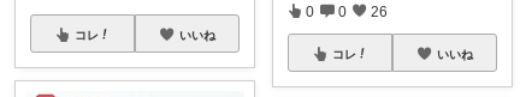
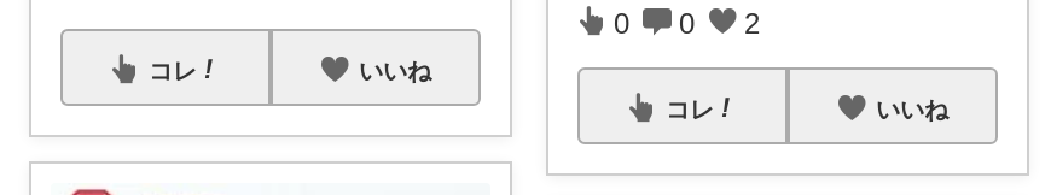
[306,3,388,18] 0 0 26 -> [614,7,761,36] 0 0 2

